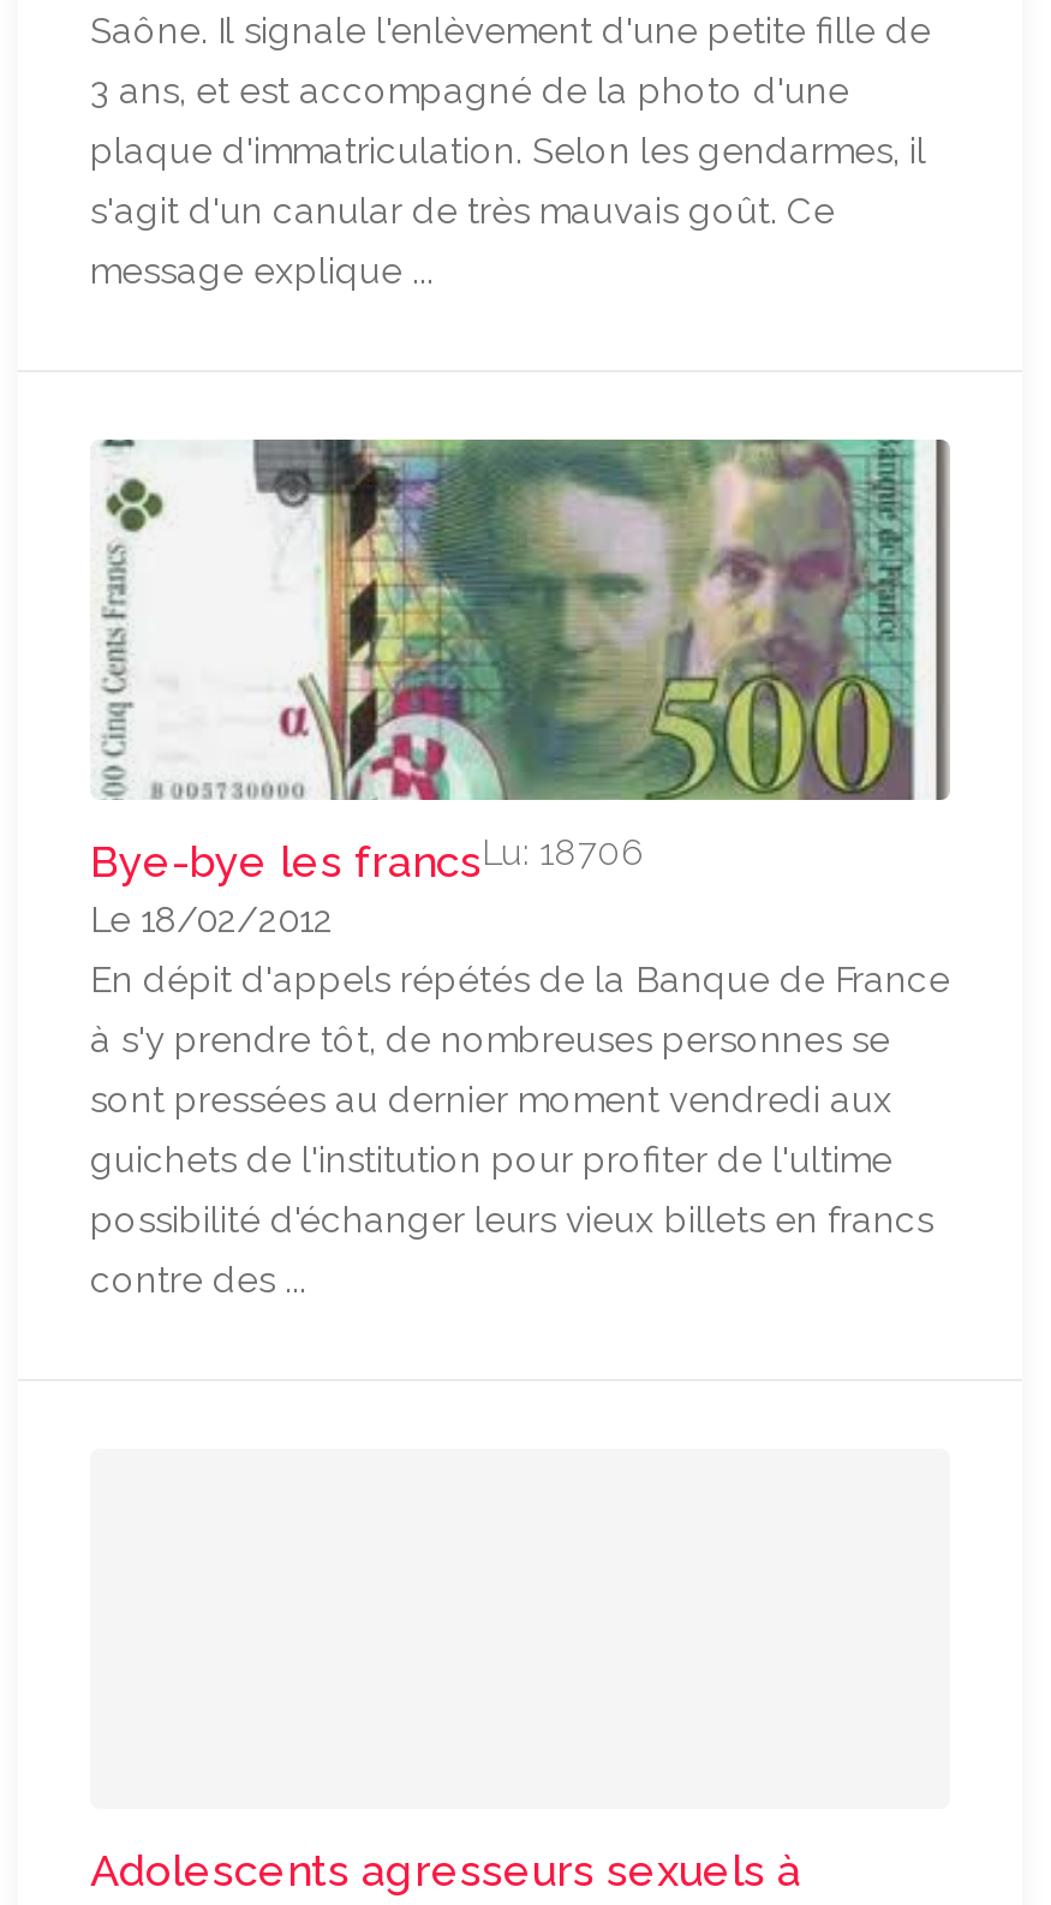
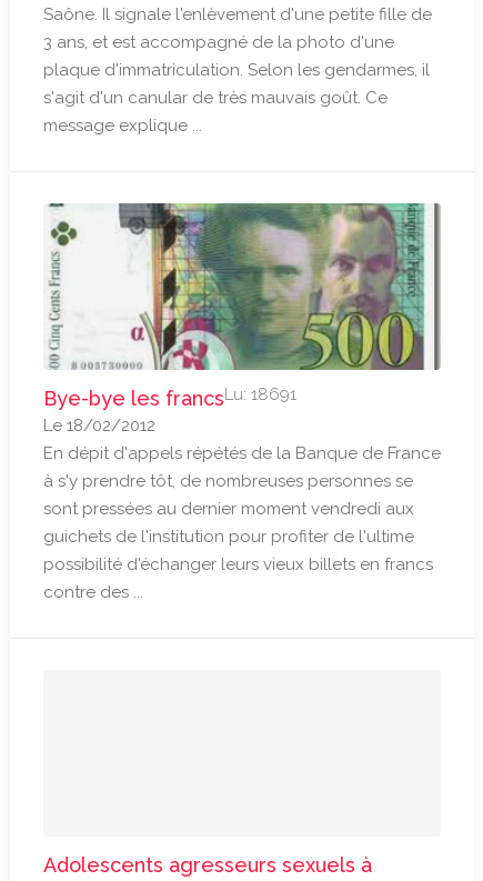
[90,831,645,886] Bye-bye les francsLu: 18706 -> [43,384,296,410] Bye-bye les francsLu: 18691

